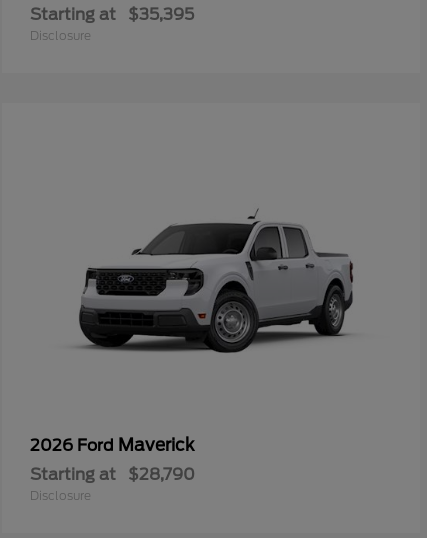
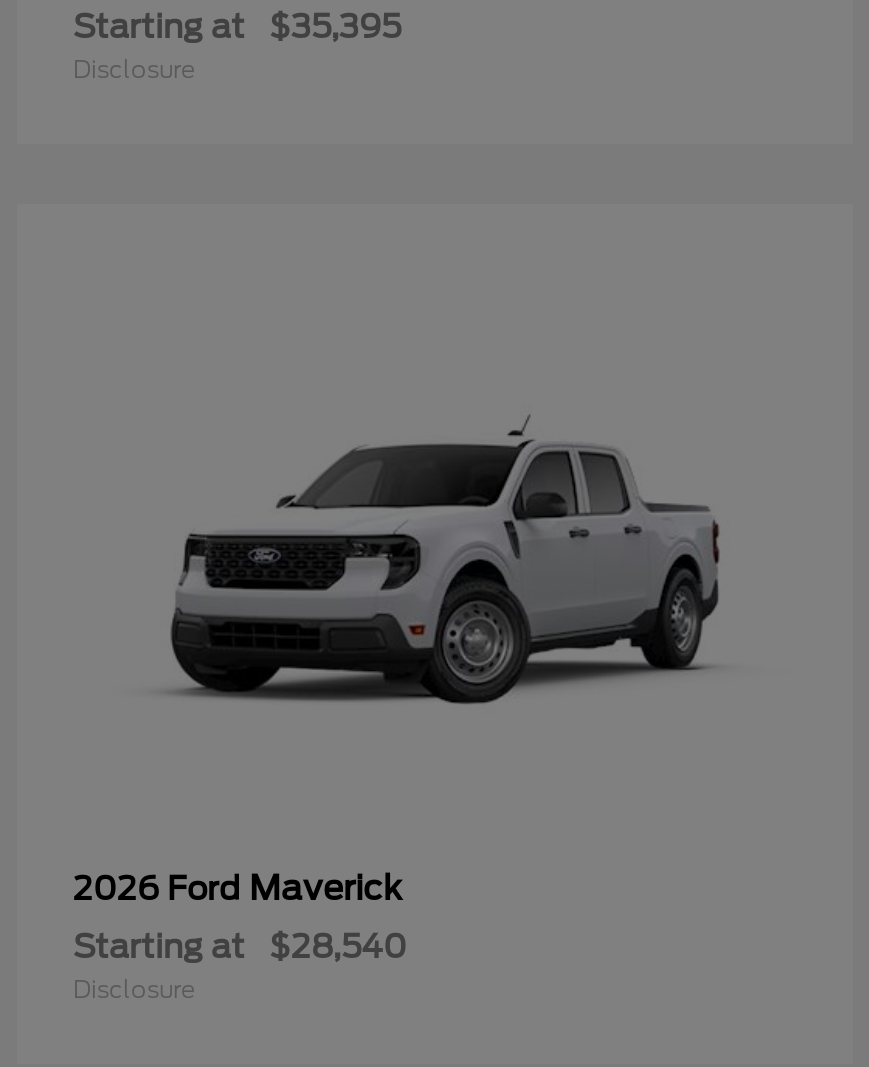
[30,465,195,484] Starting at $28,790 -> [73,927,407,965] Starting at $28,540

